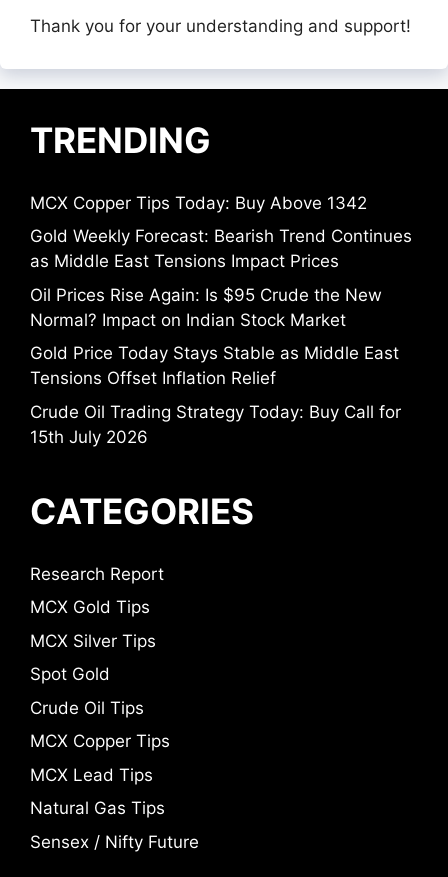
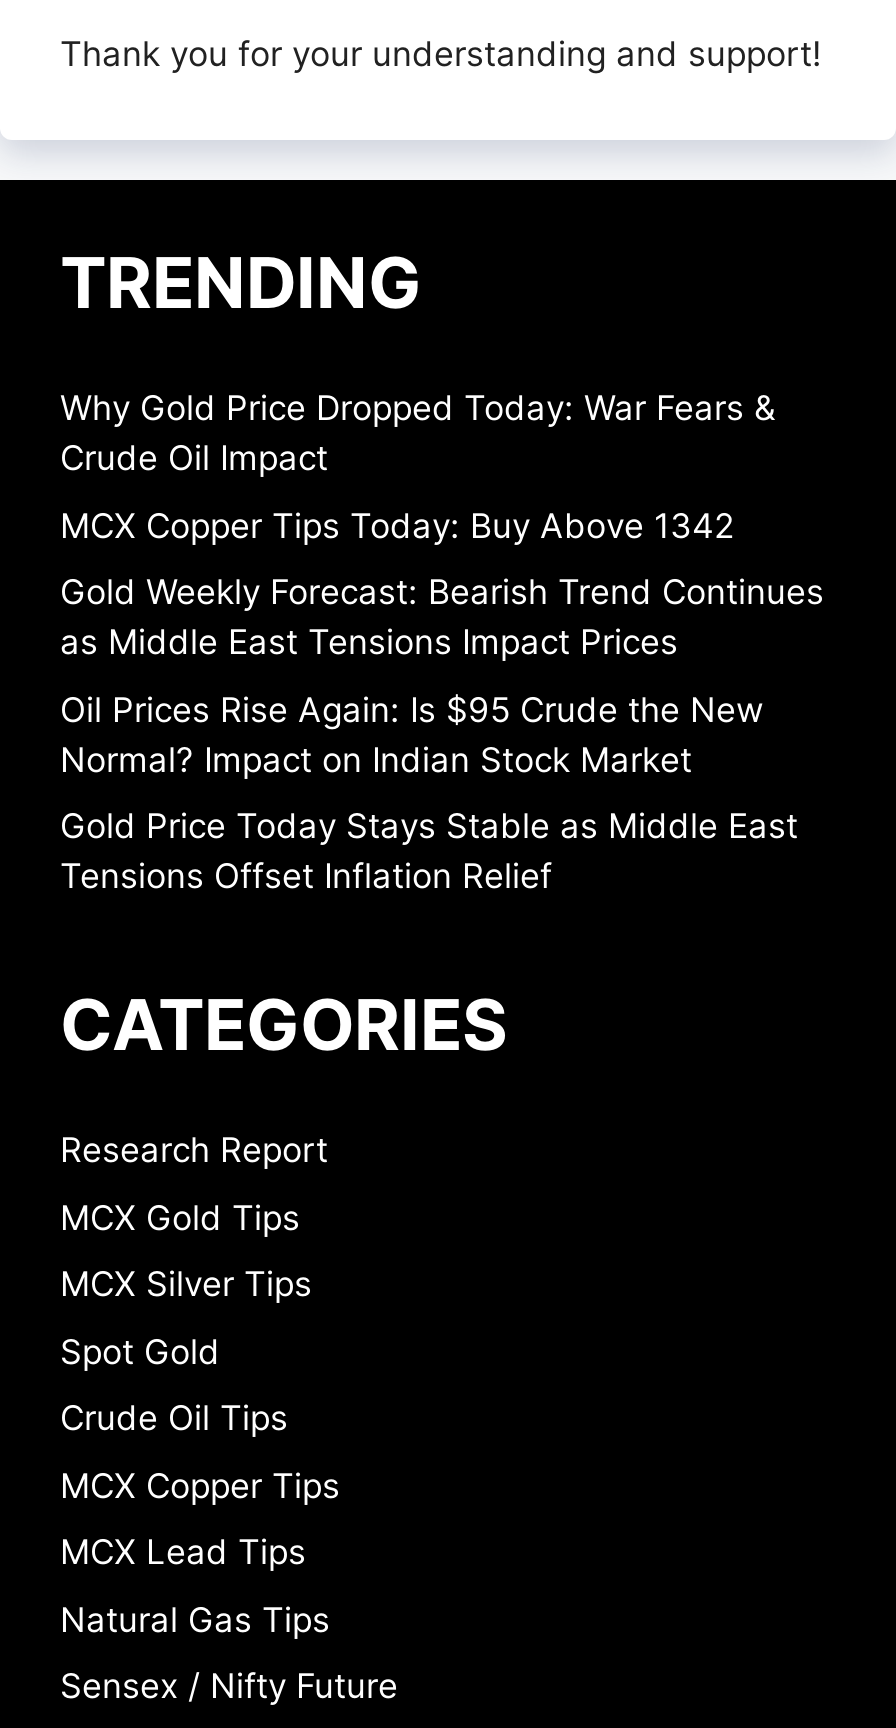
none -> [60,389,776,479] Why Gold Price Dropped Today: War Fears & | Crude Oil Impact
moved [30,193,412,388] -> [60,506,824,897]: MCX Copper Tips Today: Buy Above 1342 | Gold Weekly Forecast: Bearish Trend Continues | as Middle East Tensions Impact Prices | Oil Prices Rise Again: Is $95 Crude the New | Normal? Impact on Indian Stock Market | Gold Price Today Stays Stable as Middle East | Tensions Offset Inflation Relief
[30,402,401,447] Crude Oil Trading Strategy Today: Buy Call for | 15th July 2026 -> none

